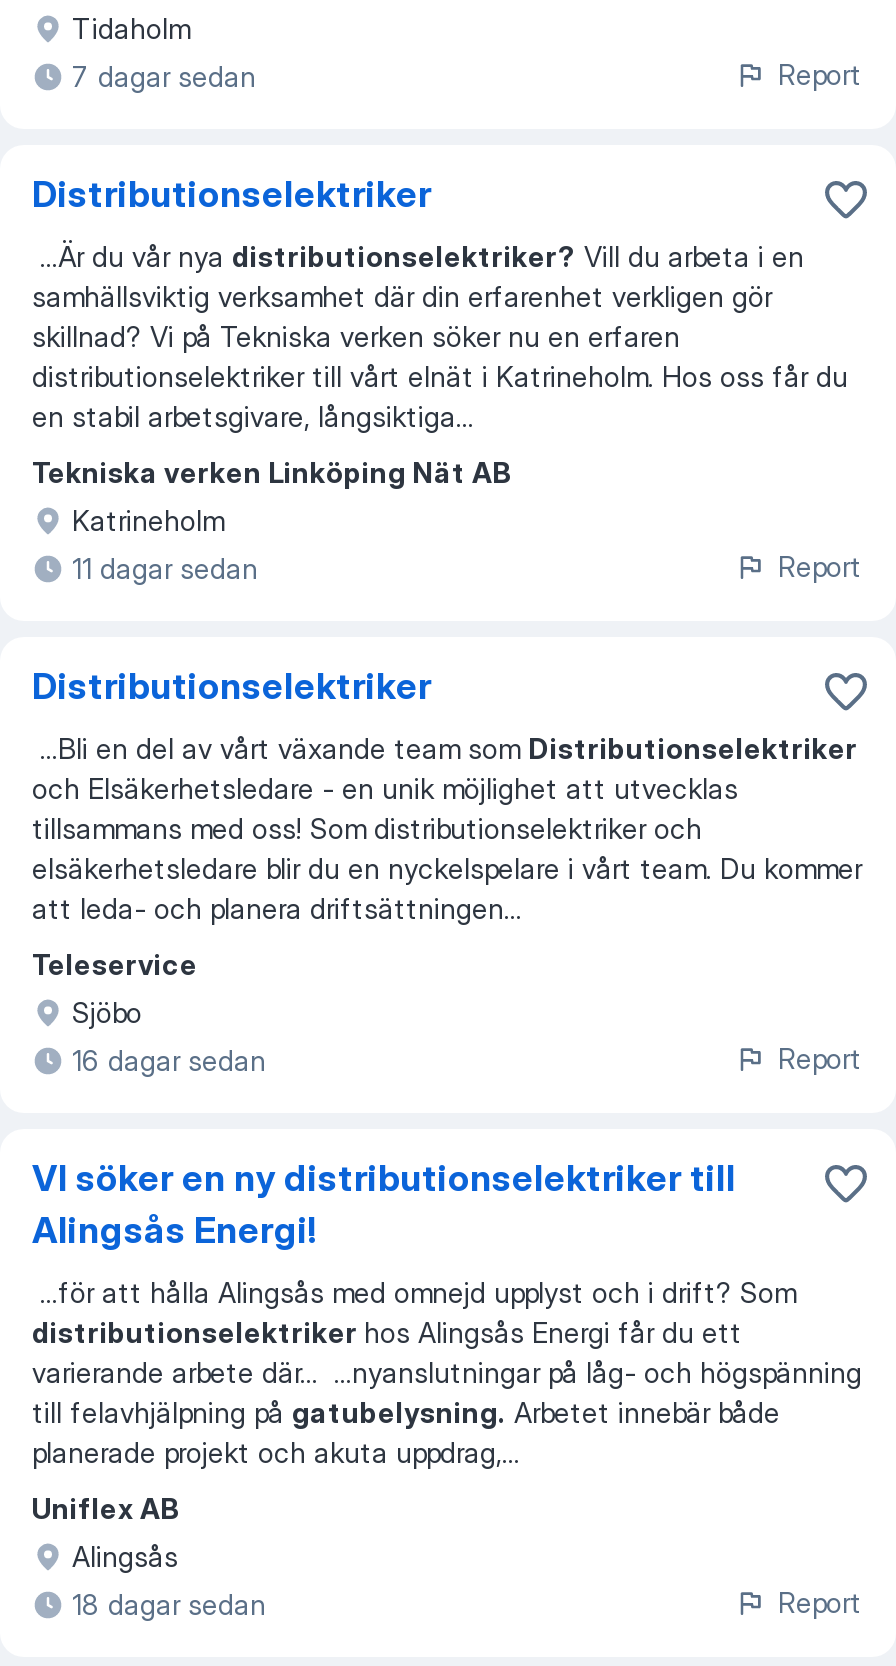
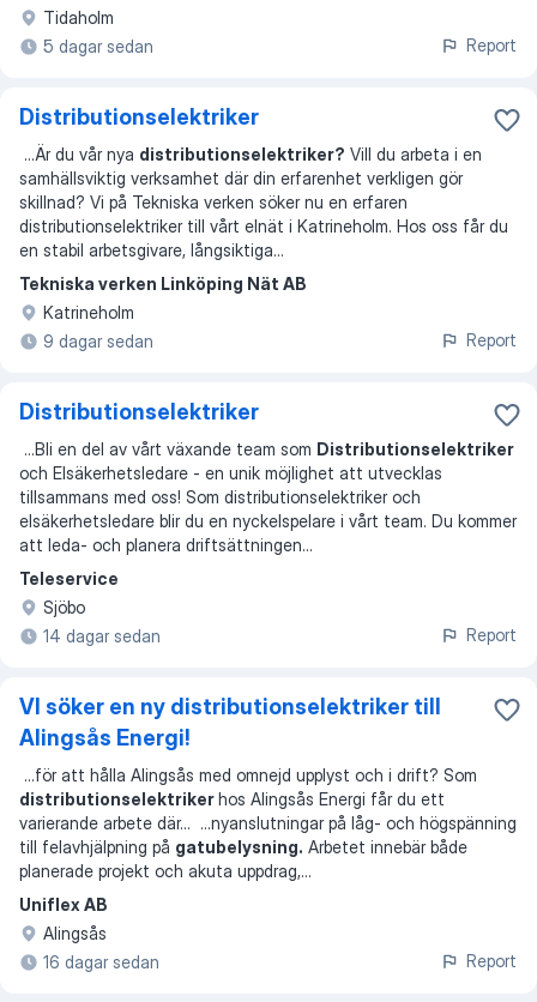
[72,59,256,93] 7 dagar sedan -> [43,36,153,56] 5 dagar sedan
[72,551,258,585] 11 dagar sedan -> [43,331,153,351] 9 dagar sedan
[72,1043,266,1077] 16 dagar sedan -> [43,626,161,646] 14 dagar sedan
[72,1587,266,1621] 18 dagar sedan -> [43,952,159,972] 16 dagar sedan

